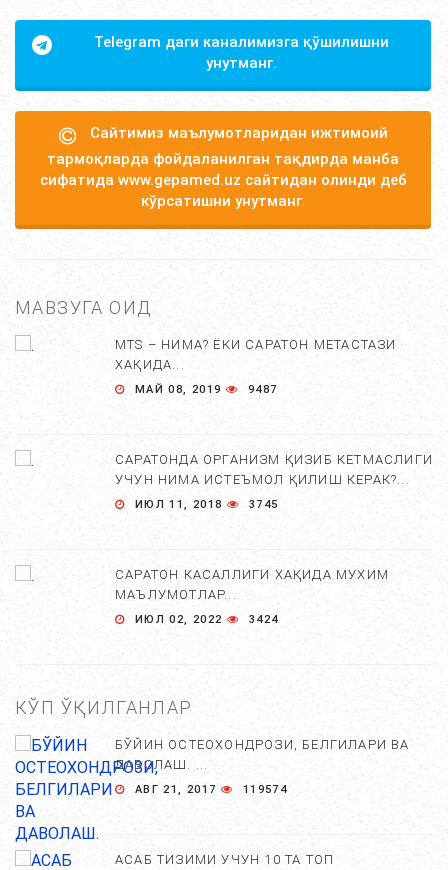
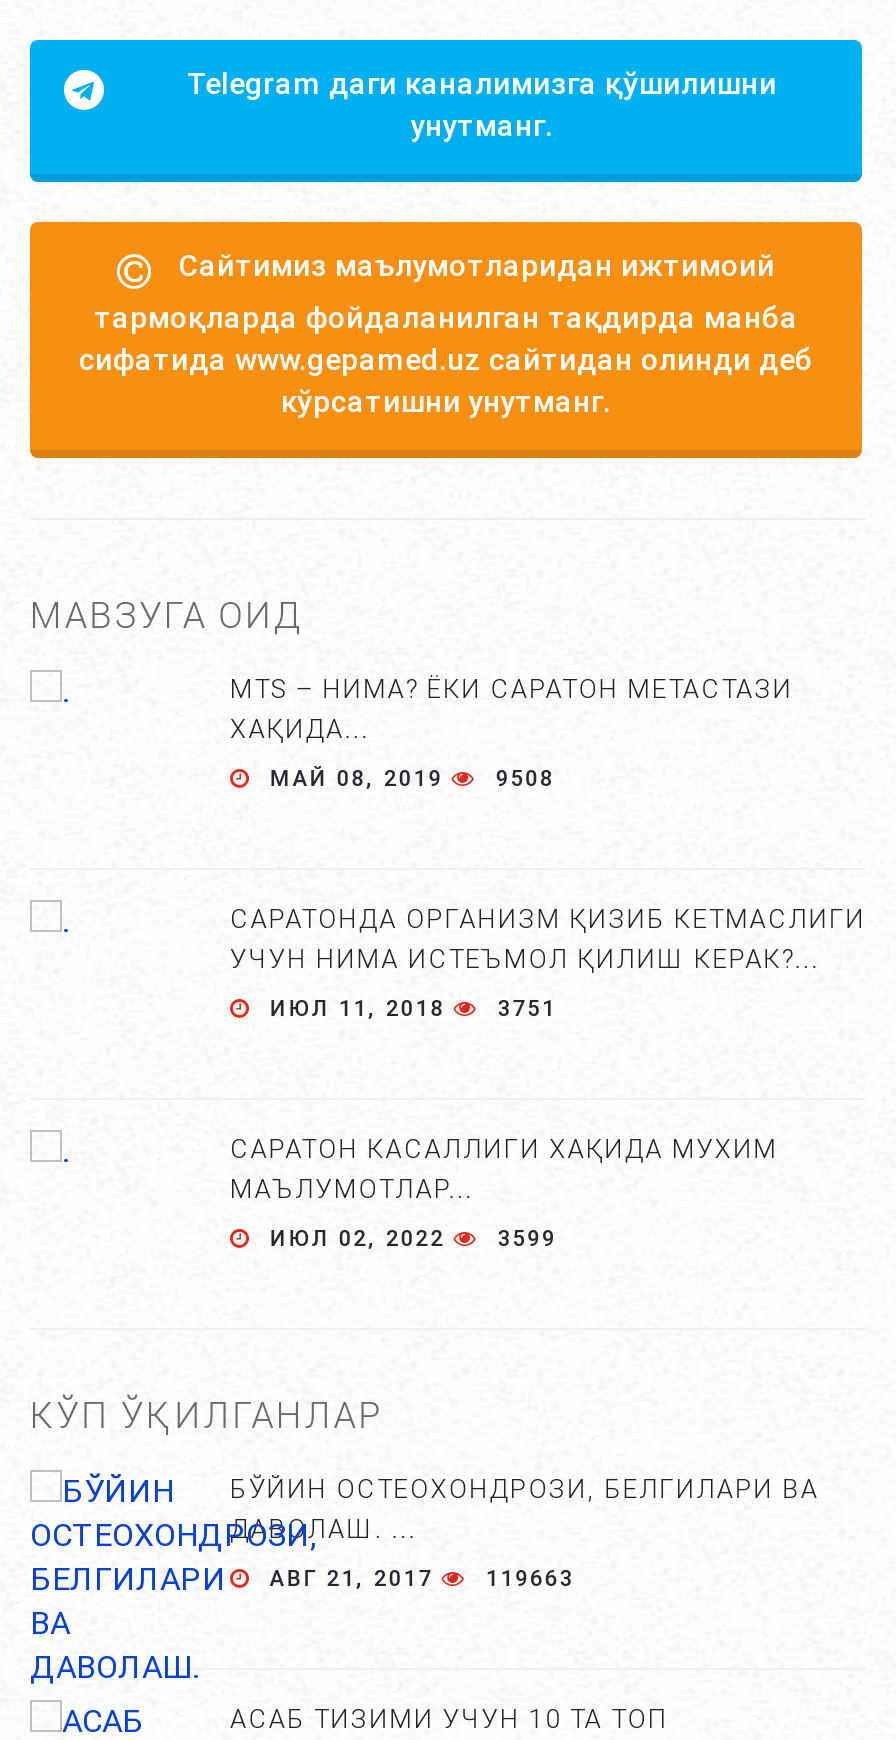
[130,383,277,396] МАЙ 08, 2019 9487 -> [261,766,555,792] МАЙ 08, 2019 9508
[130,498,278,511] ИЮЛ 11, 2018 3745 -> [261,996,557,1022] ИЮЛ 11, 2018 3751
[130,613,278,626] ИЮЛ 02, 2022 3424 -> [261,1226,557,1252] ИЮЛ 02, 2022 3599
[130,783,287,796] АВГ 21, 2017 119574 -> [261,1566,574,1592] АВГ 21, 2017 119663

